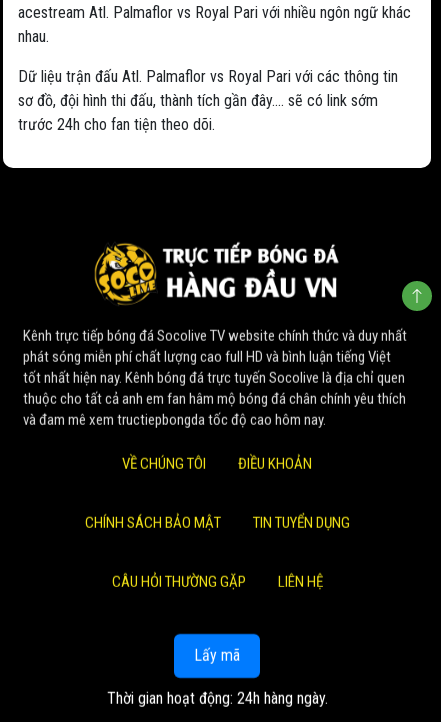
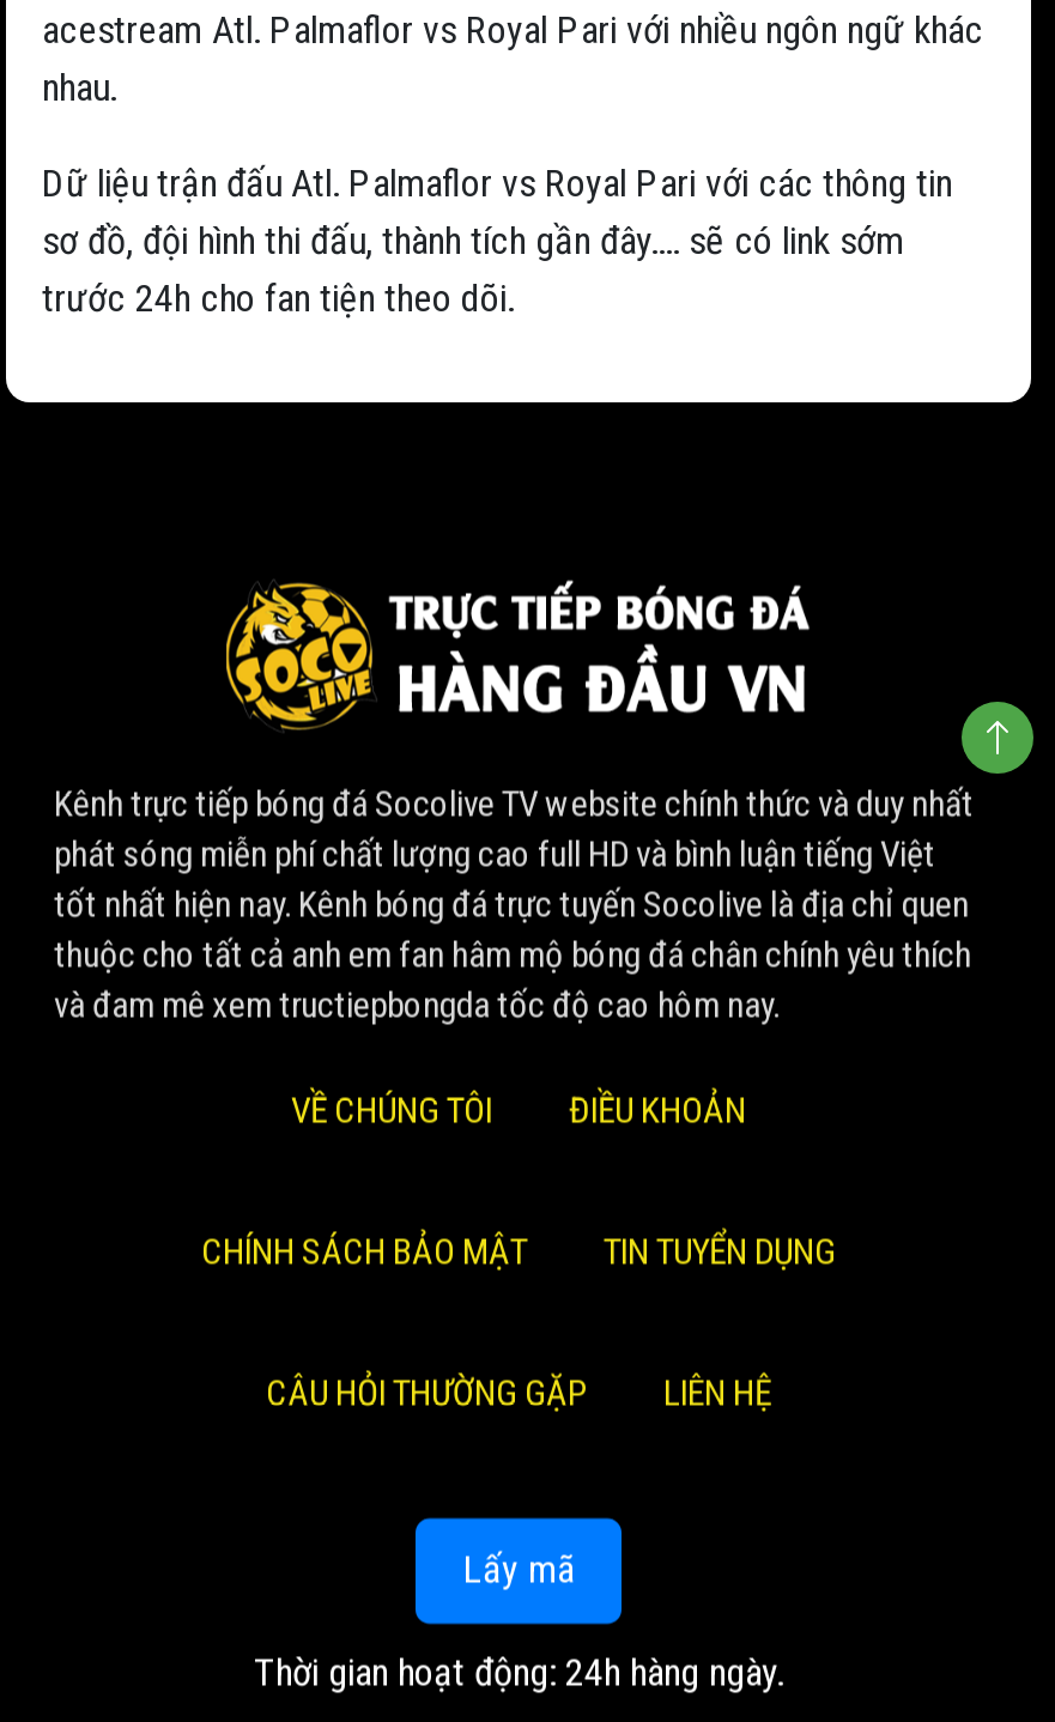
[401,280,433,323] [image] -> [959,673,1036,776] [image]

